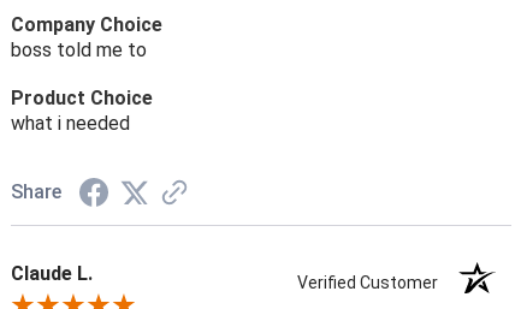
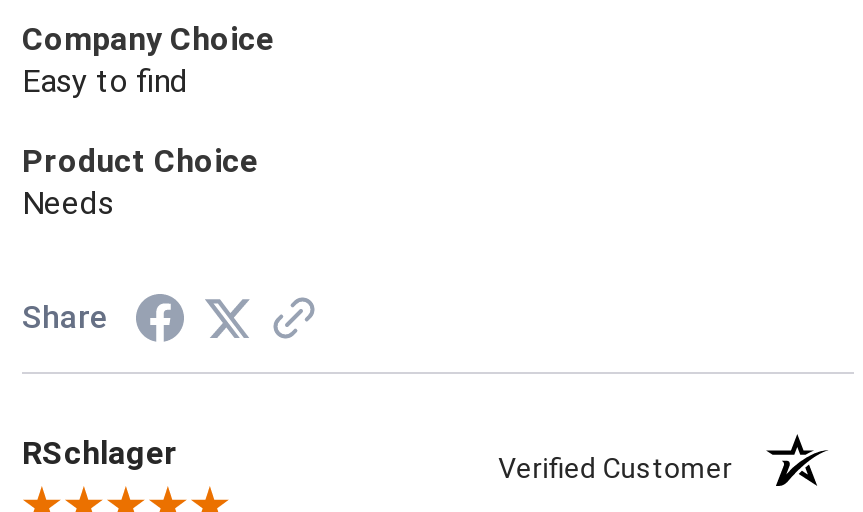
[11,38,147,61] boss told me to -> [22,62,188,100] Easy to find
[11,112,130,135] what i needed -> [22,184,114,222] Needs
[11,262,93,285] Claude L. -> [22,434,178,472] RSchlager

